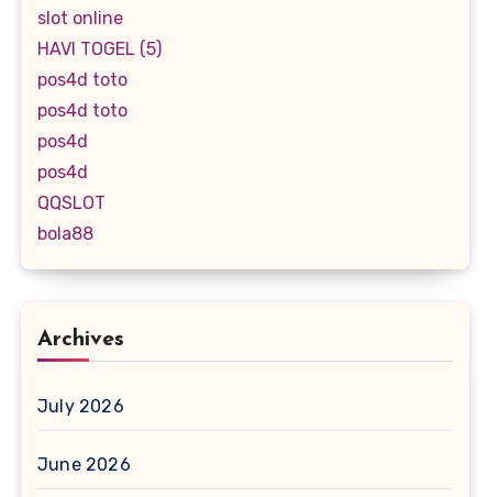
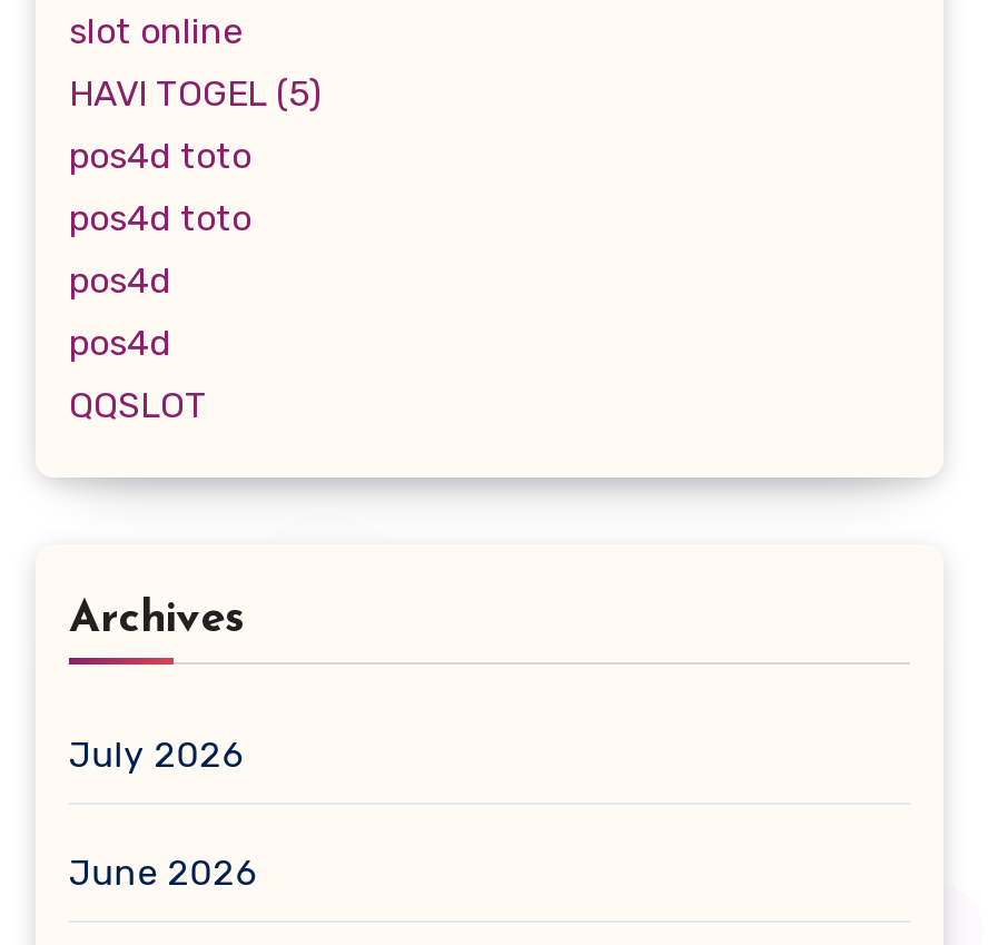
[37,223,93,244] bola88 -> none

